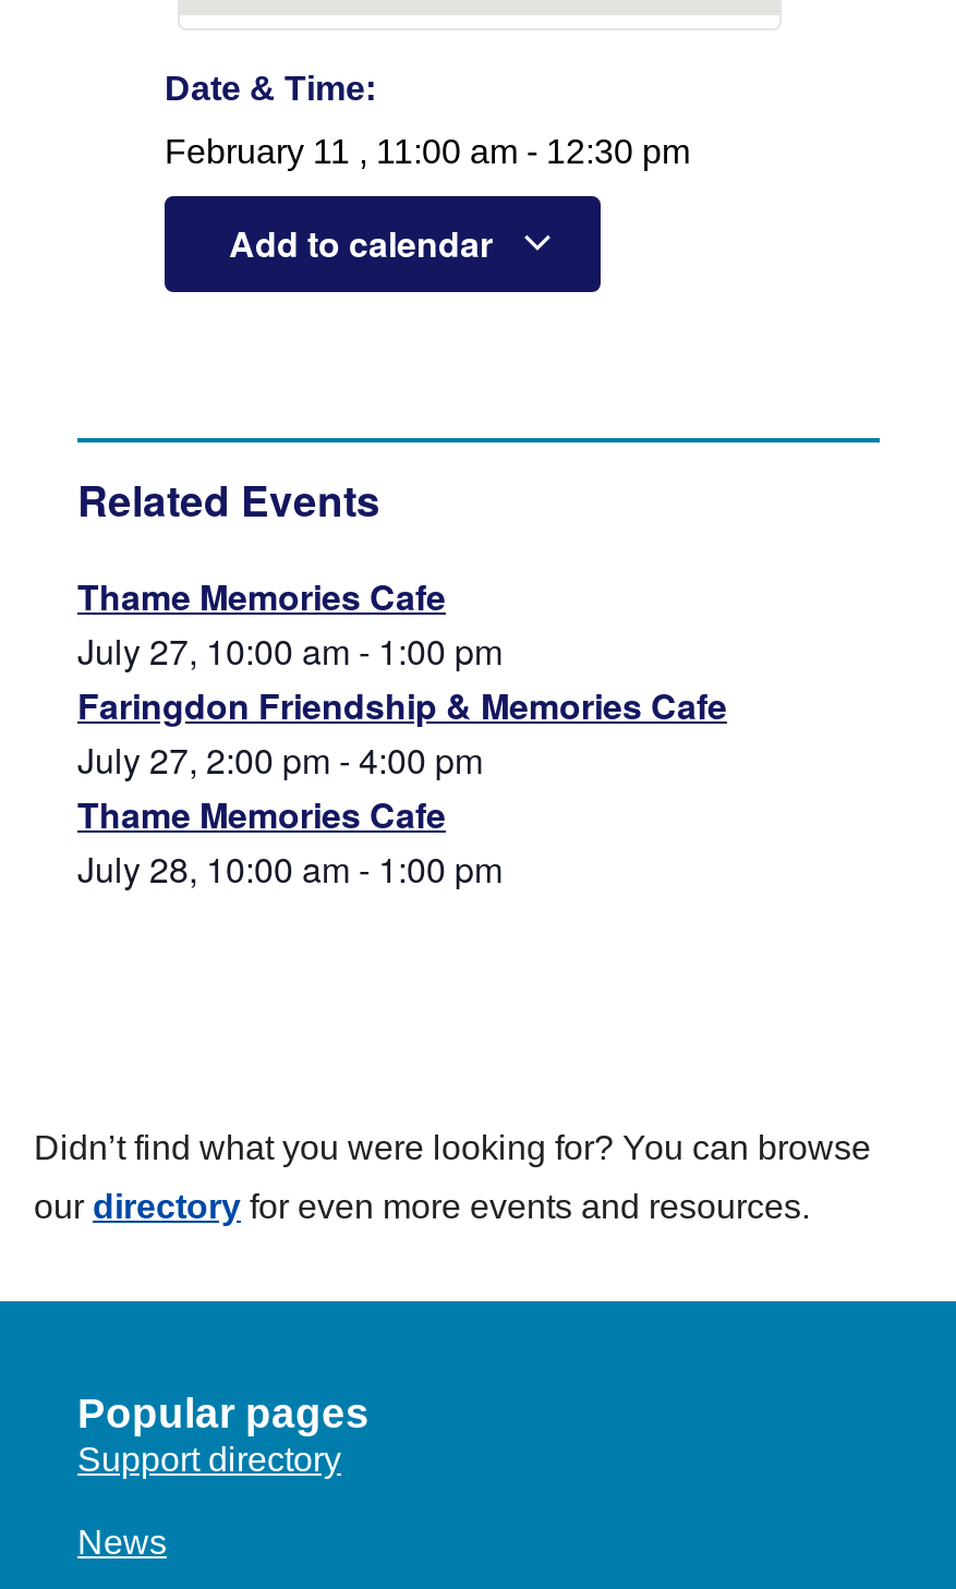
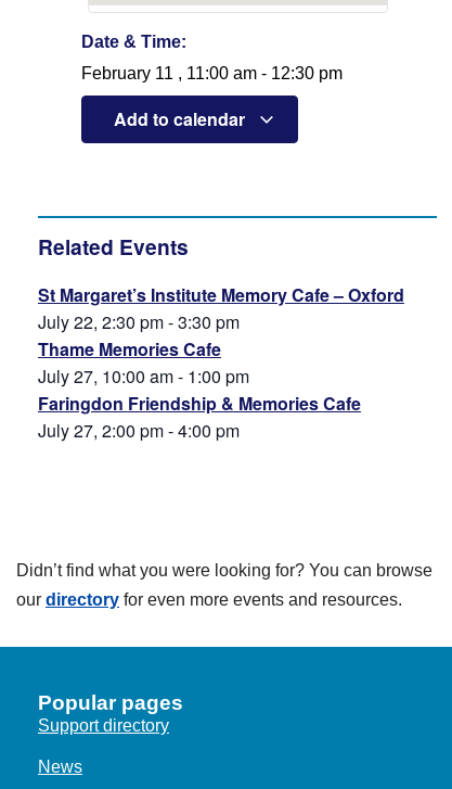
none -> [38,283,404,335] St Margaret’s Institute Memory Cafe – Oxford | July 22, 2:30 pm - 3:30 pm
moved [77,570,727,783] -> [38,337,361,443]: Thame Memories Cafe | July 27, 10:00 am - 1:00 pm | Faringdon Friendship & Memories Cafe | July 27, 2:00 pm - 4:00 pm
[77,788,503,892] Thame Memories Cafe | July 28, 10:00 am - 1:00 pm -> none

